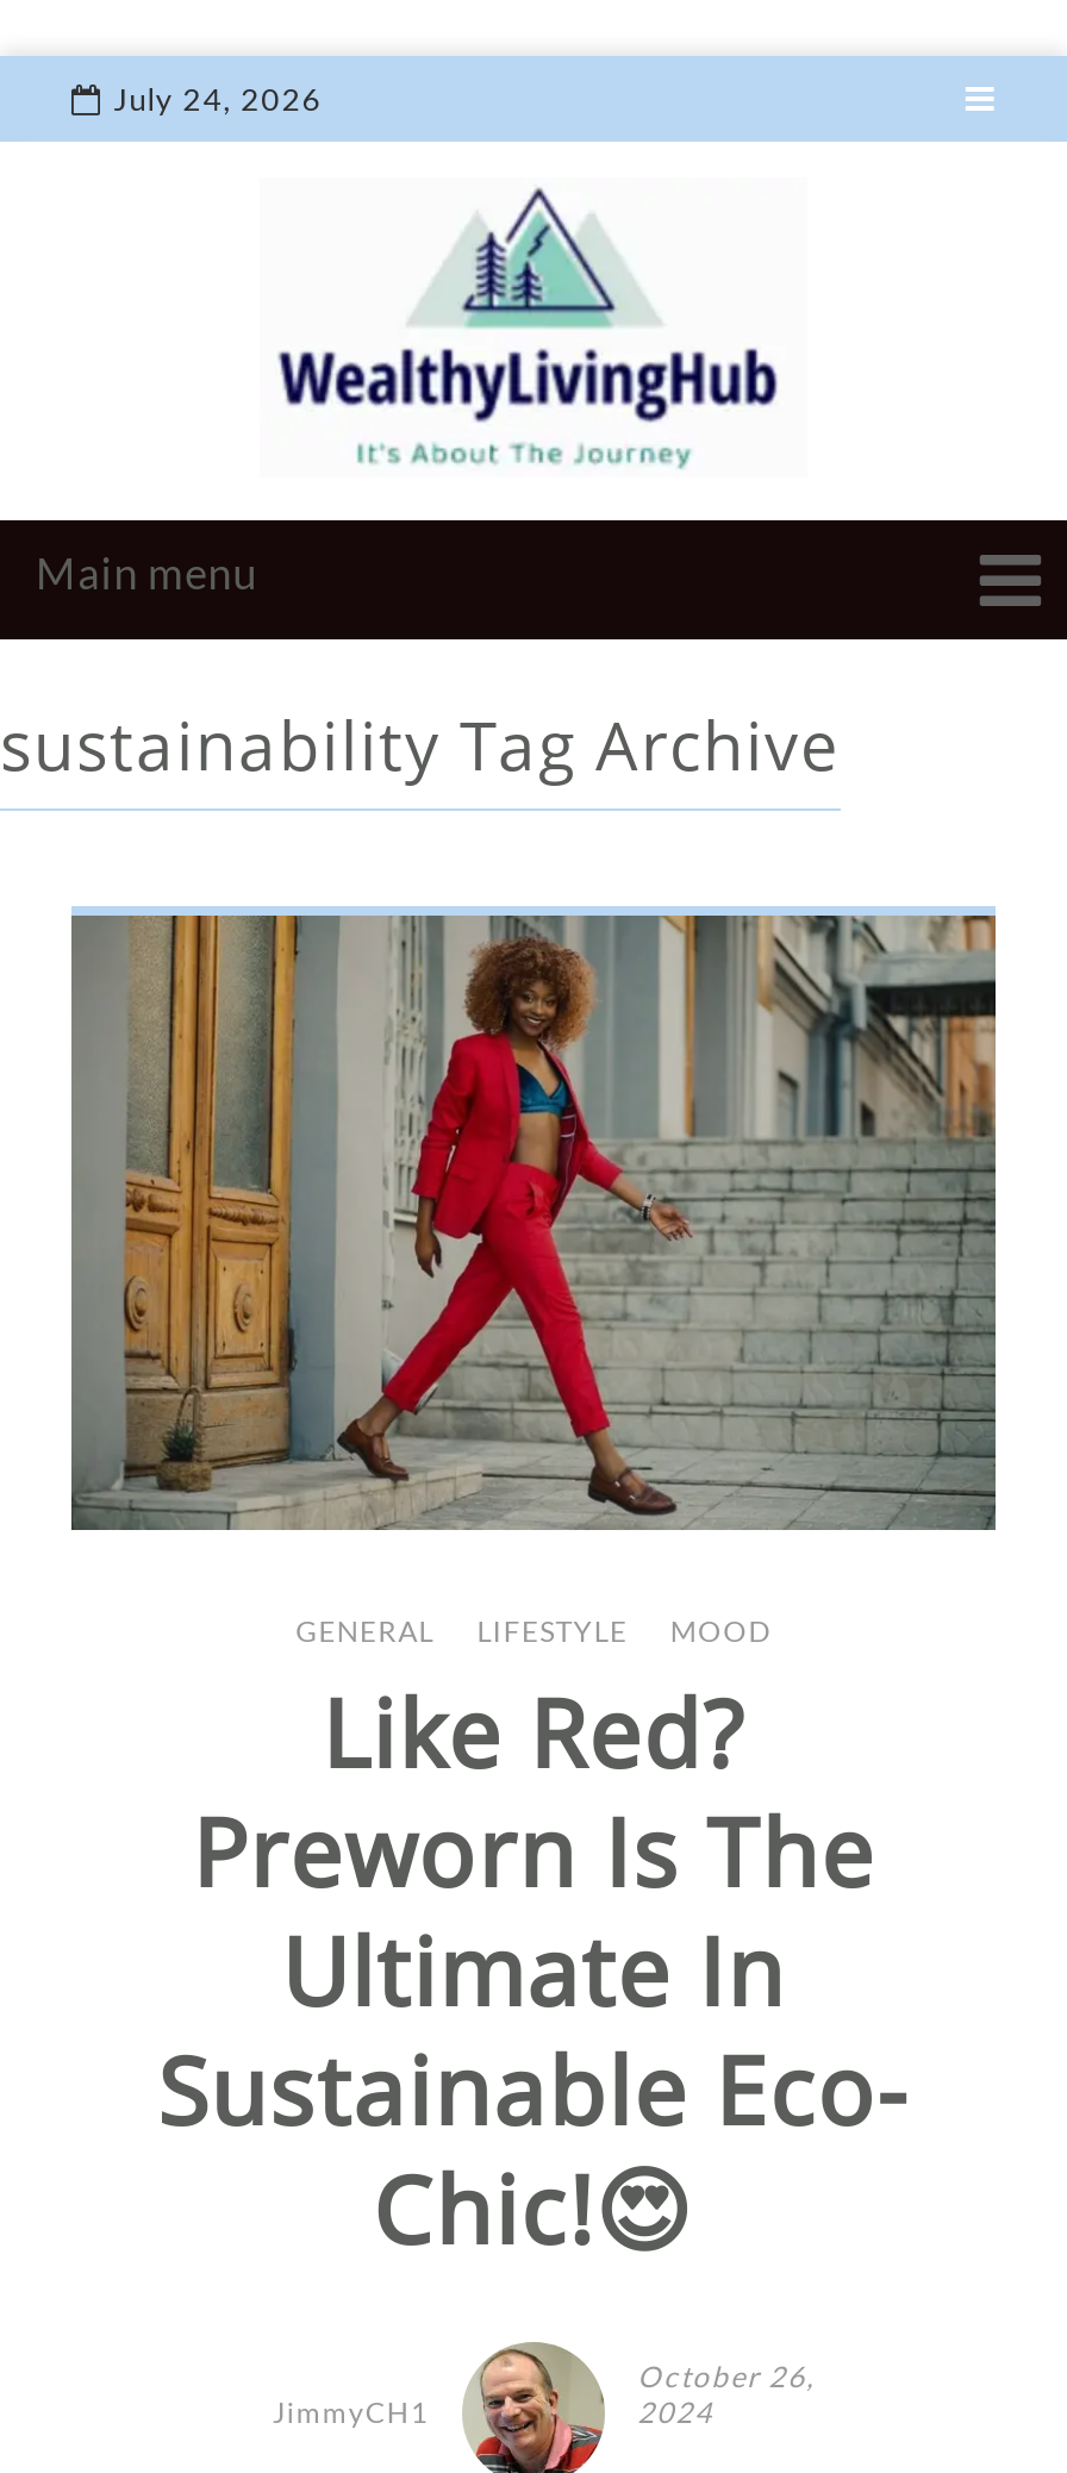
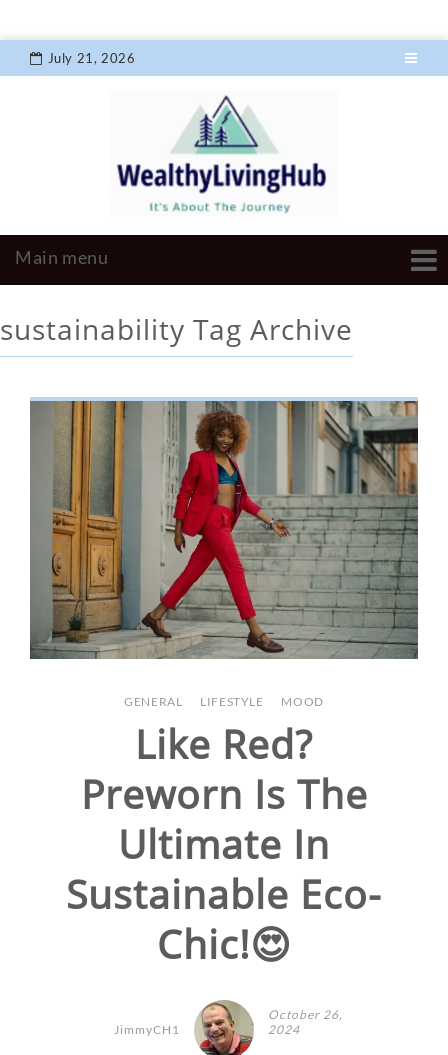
[113,80,322,118] July 24, 2026 -> [48,50,135,66] July 21, 2026

